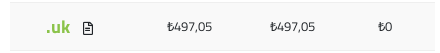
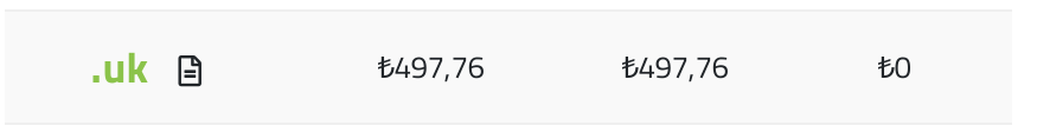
[167,16,212,36] ₺497,05 -> [377,42,484,90] ₺497,76
[270,16,315,36] ₺497,05 -> [621,42,728,90] ₺497,76

